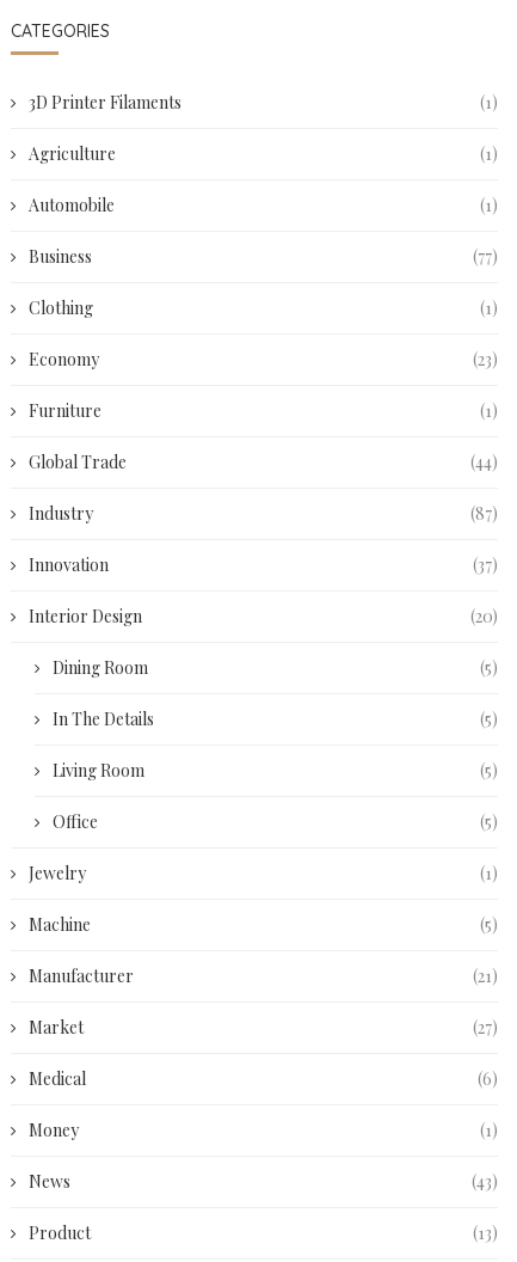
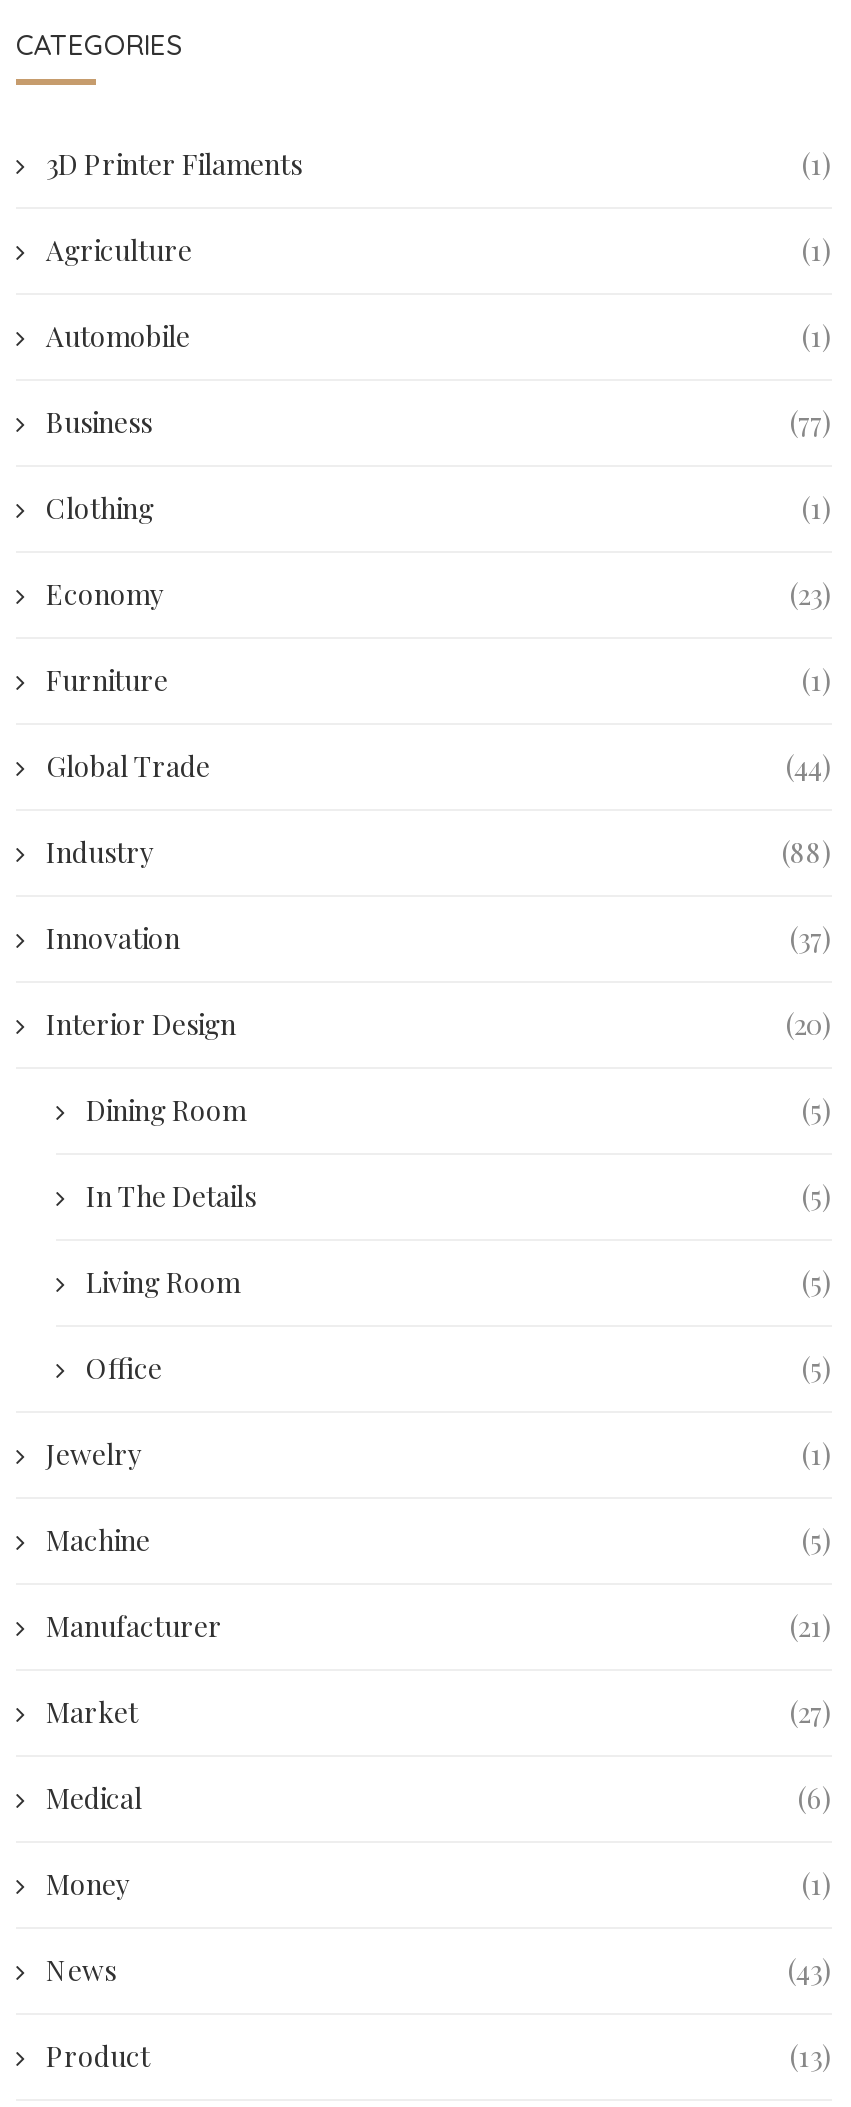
[470,502,498,524] (87) -> [782,833,832,871] (88)

